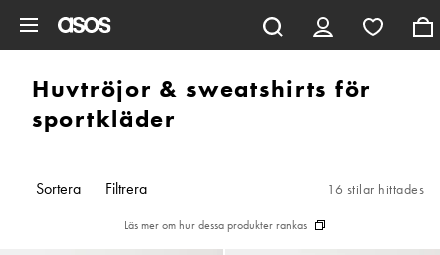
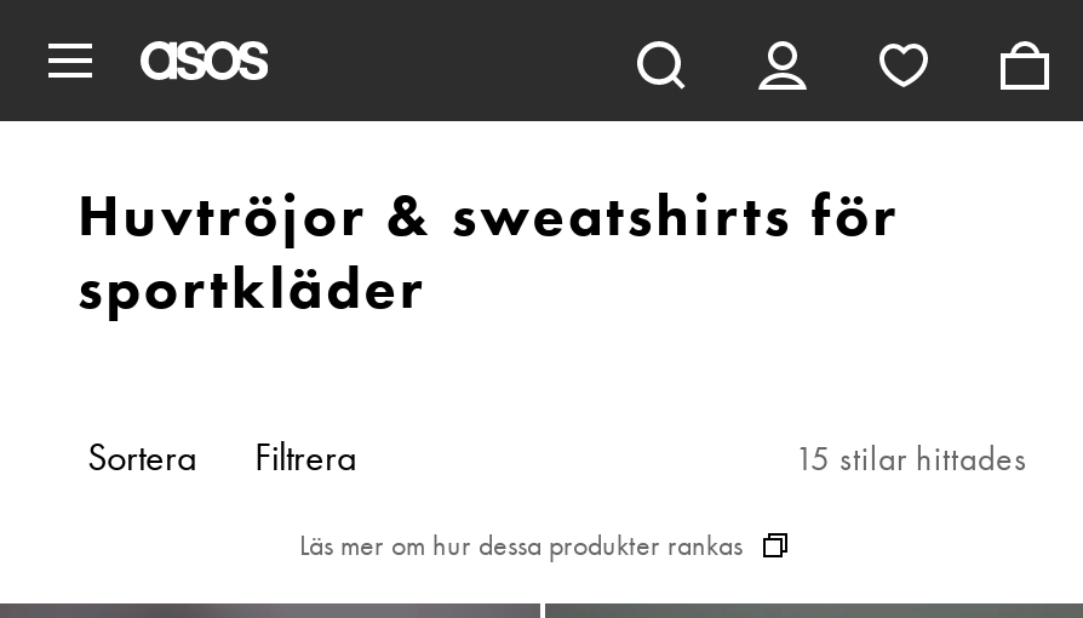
[327,180,424,198] 16 stilar hittades -> [795,436,1027,480] 15 stilar hittades

